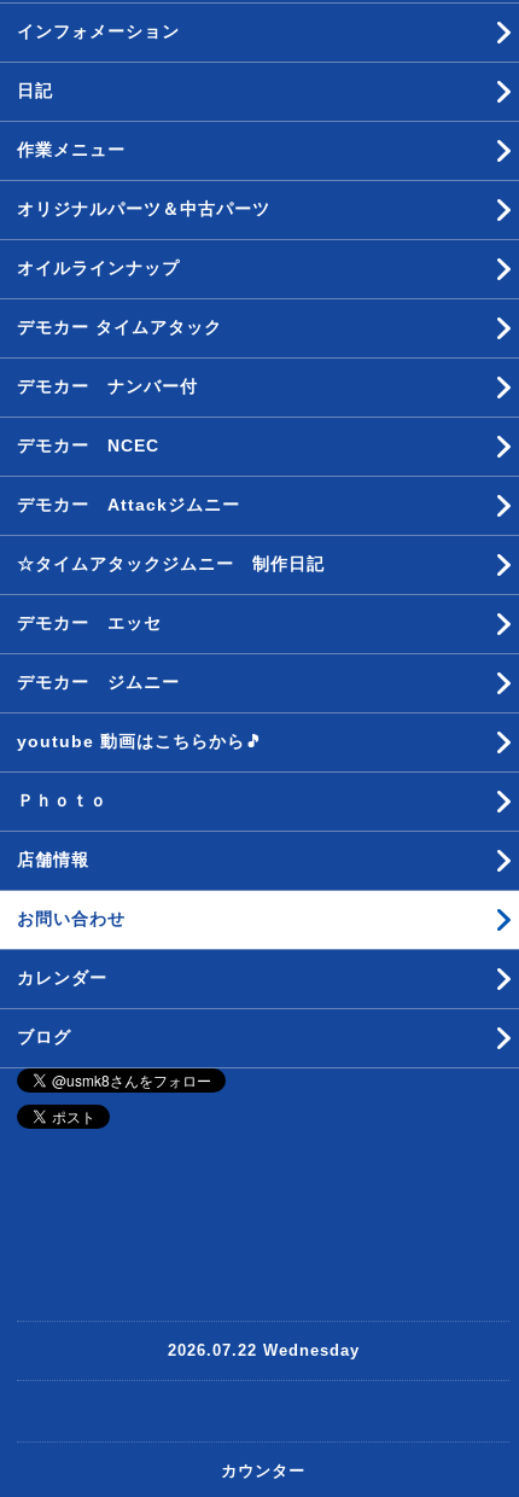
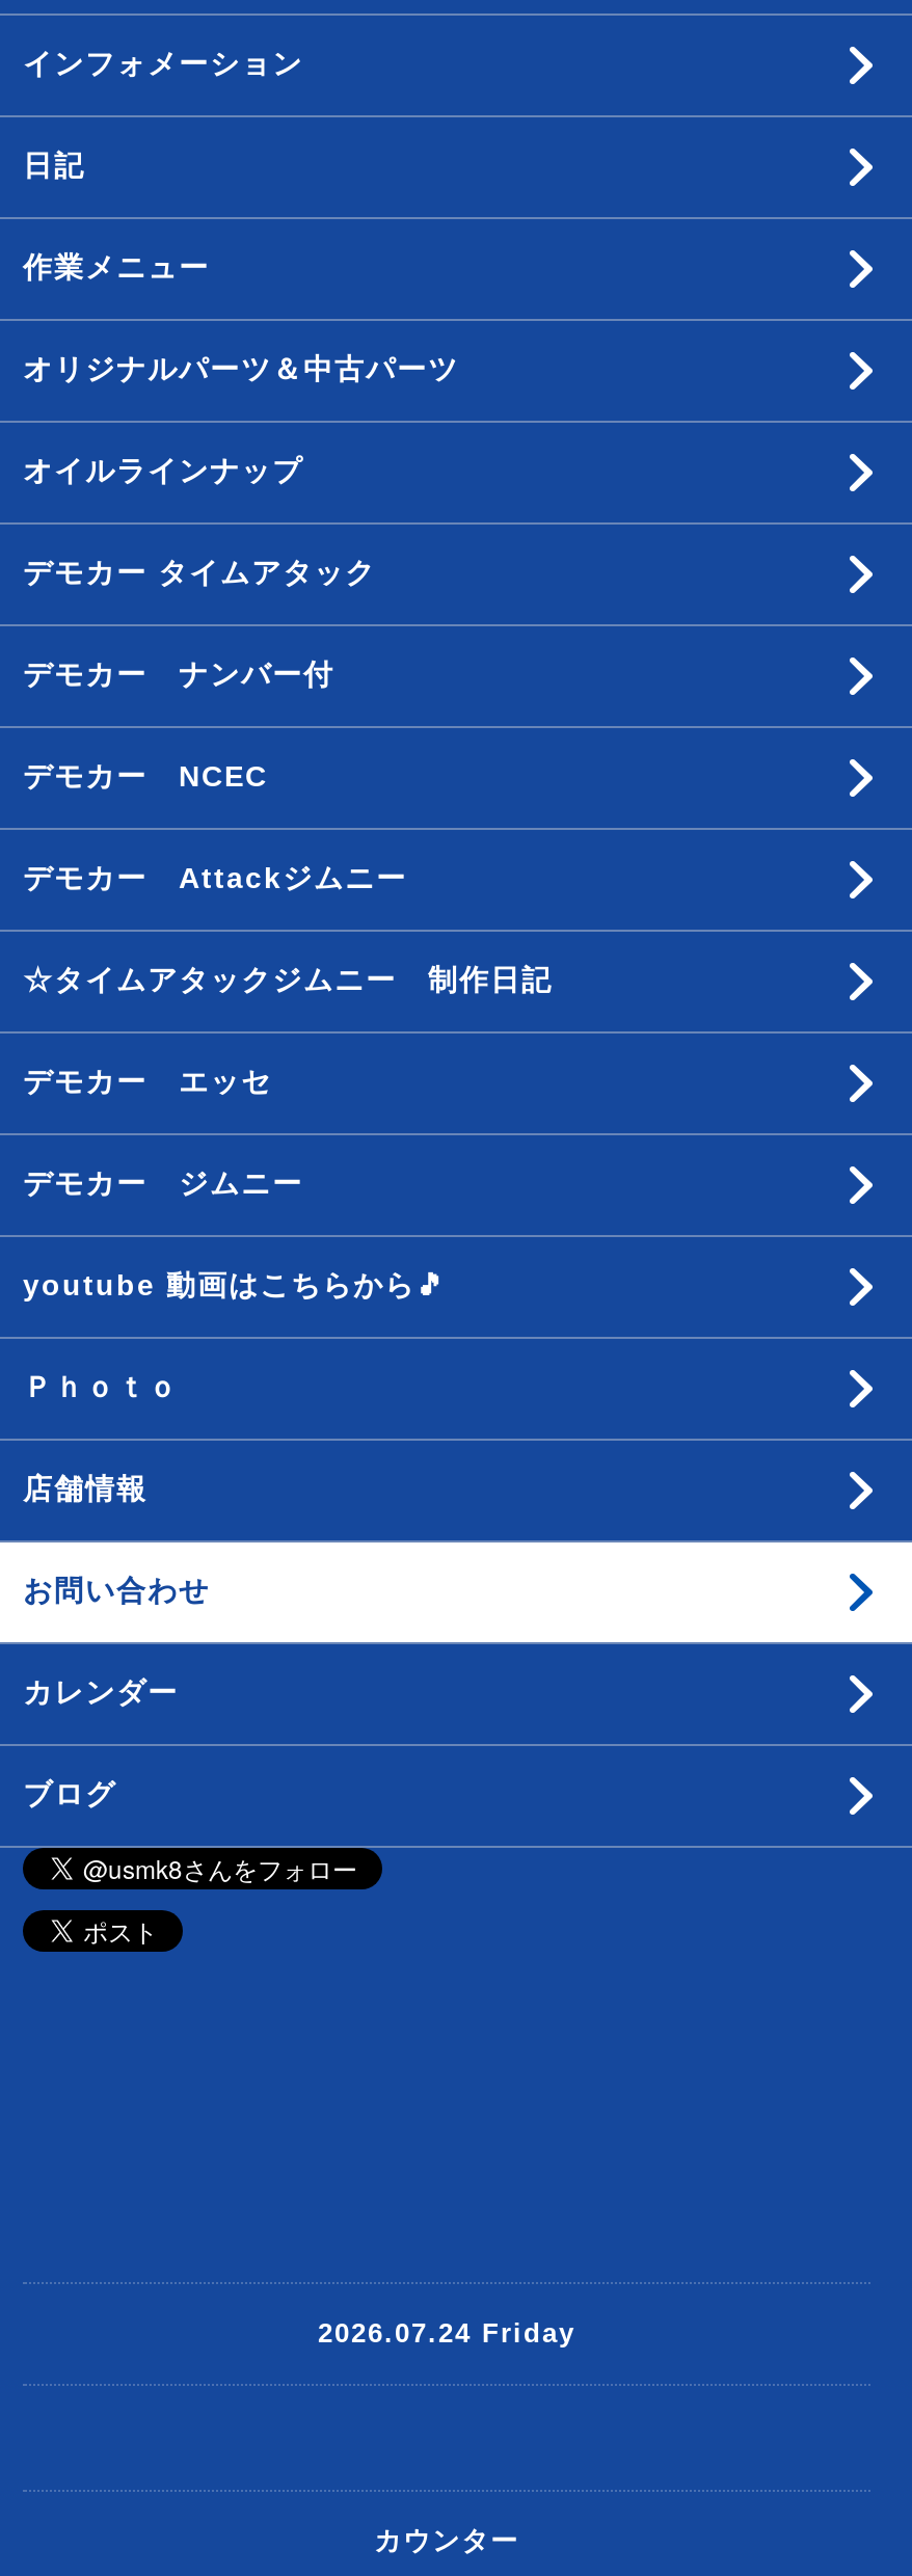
[167,1342,359,1360] 2026.07.22 Wednesday -> [318,2318,575,2349] 2026.07.24 Friday

